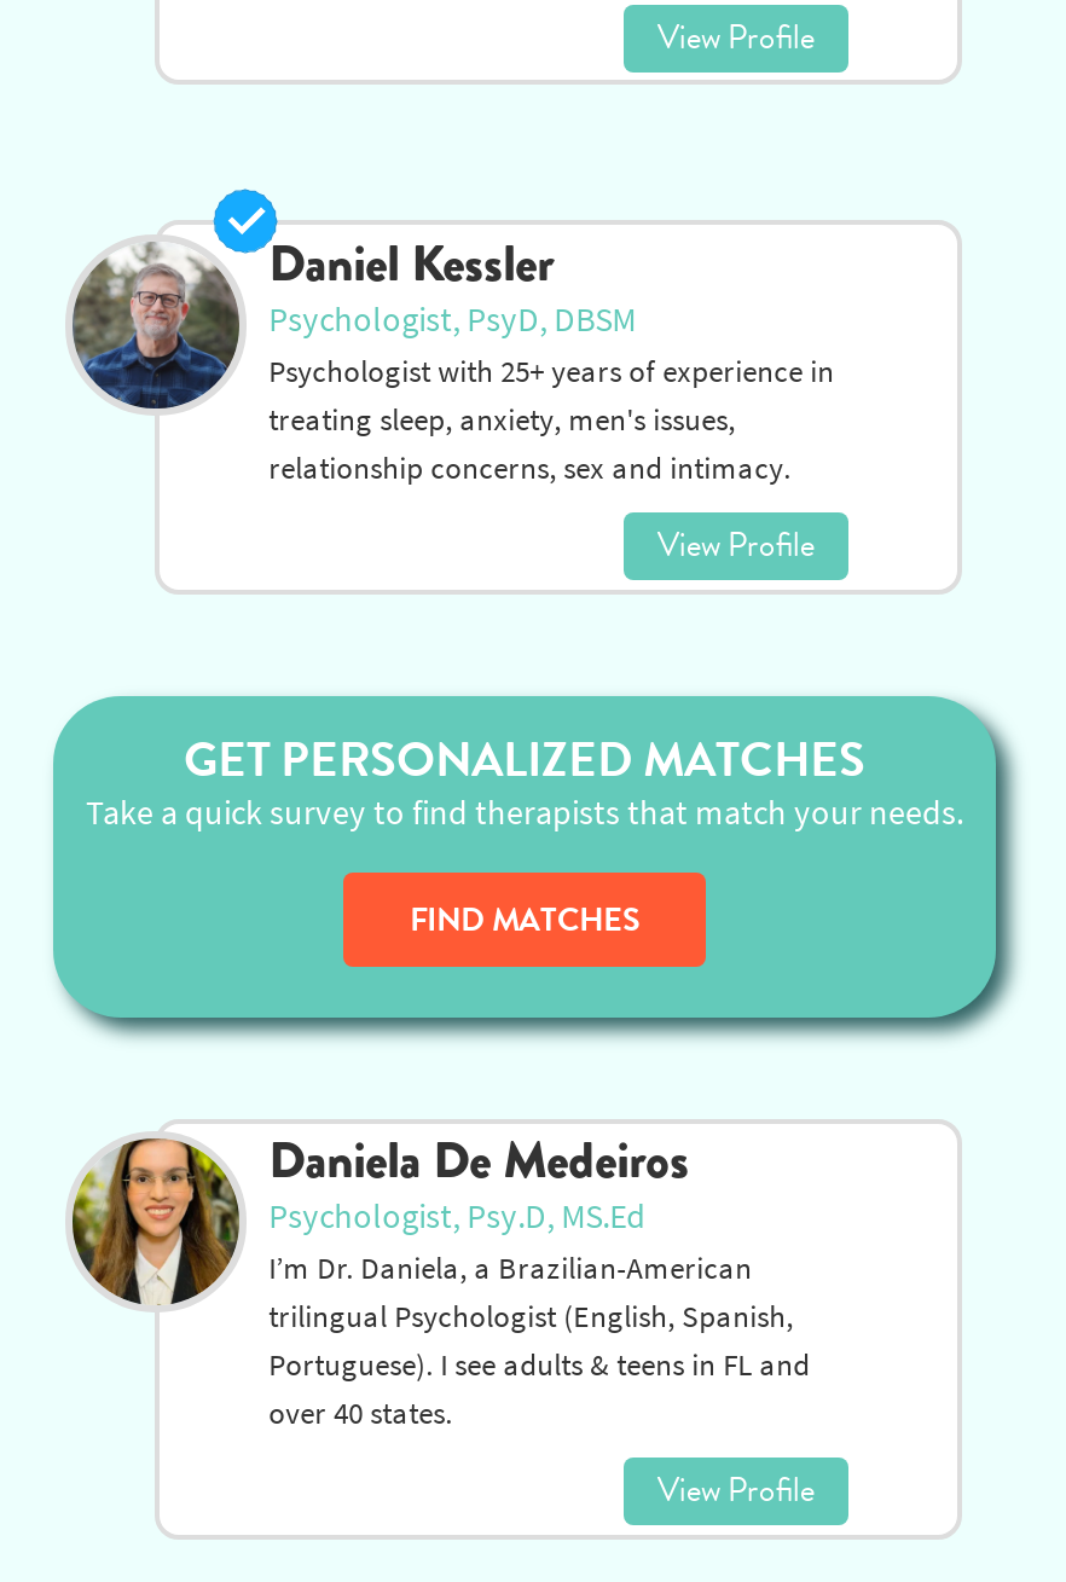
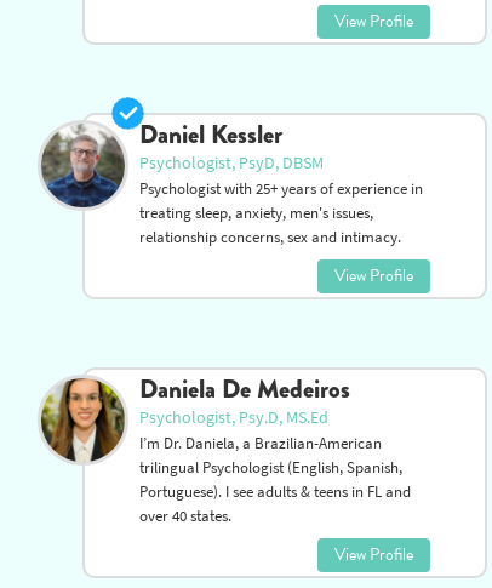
[51,693,1018,1041] [image] | GET PERSONALIZED MATCHES | Take a quick survey to find therapists that match your needs. | FIND MATCHES -> none

